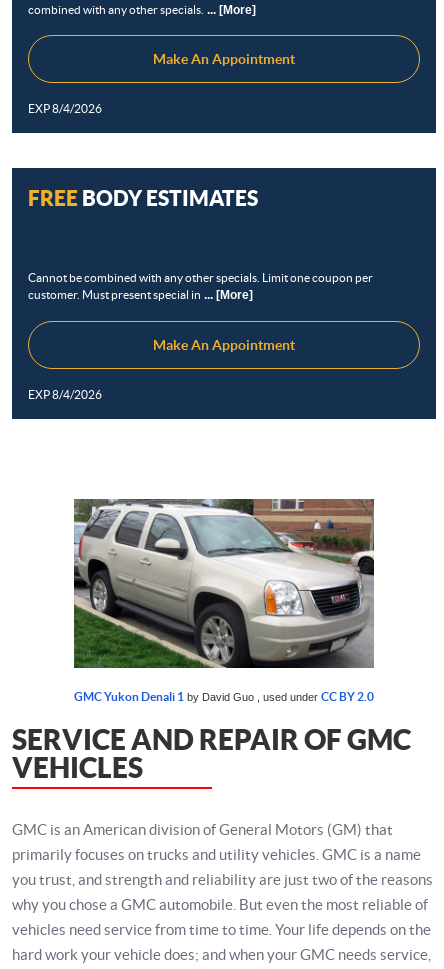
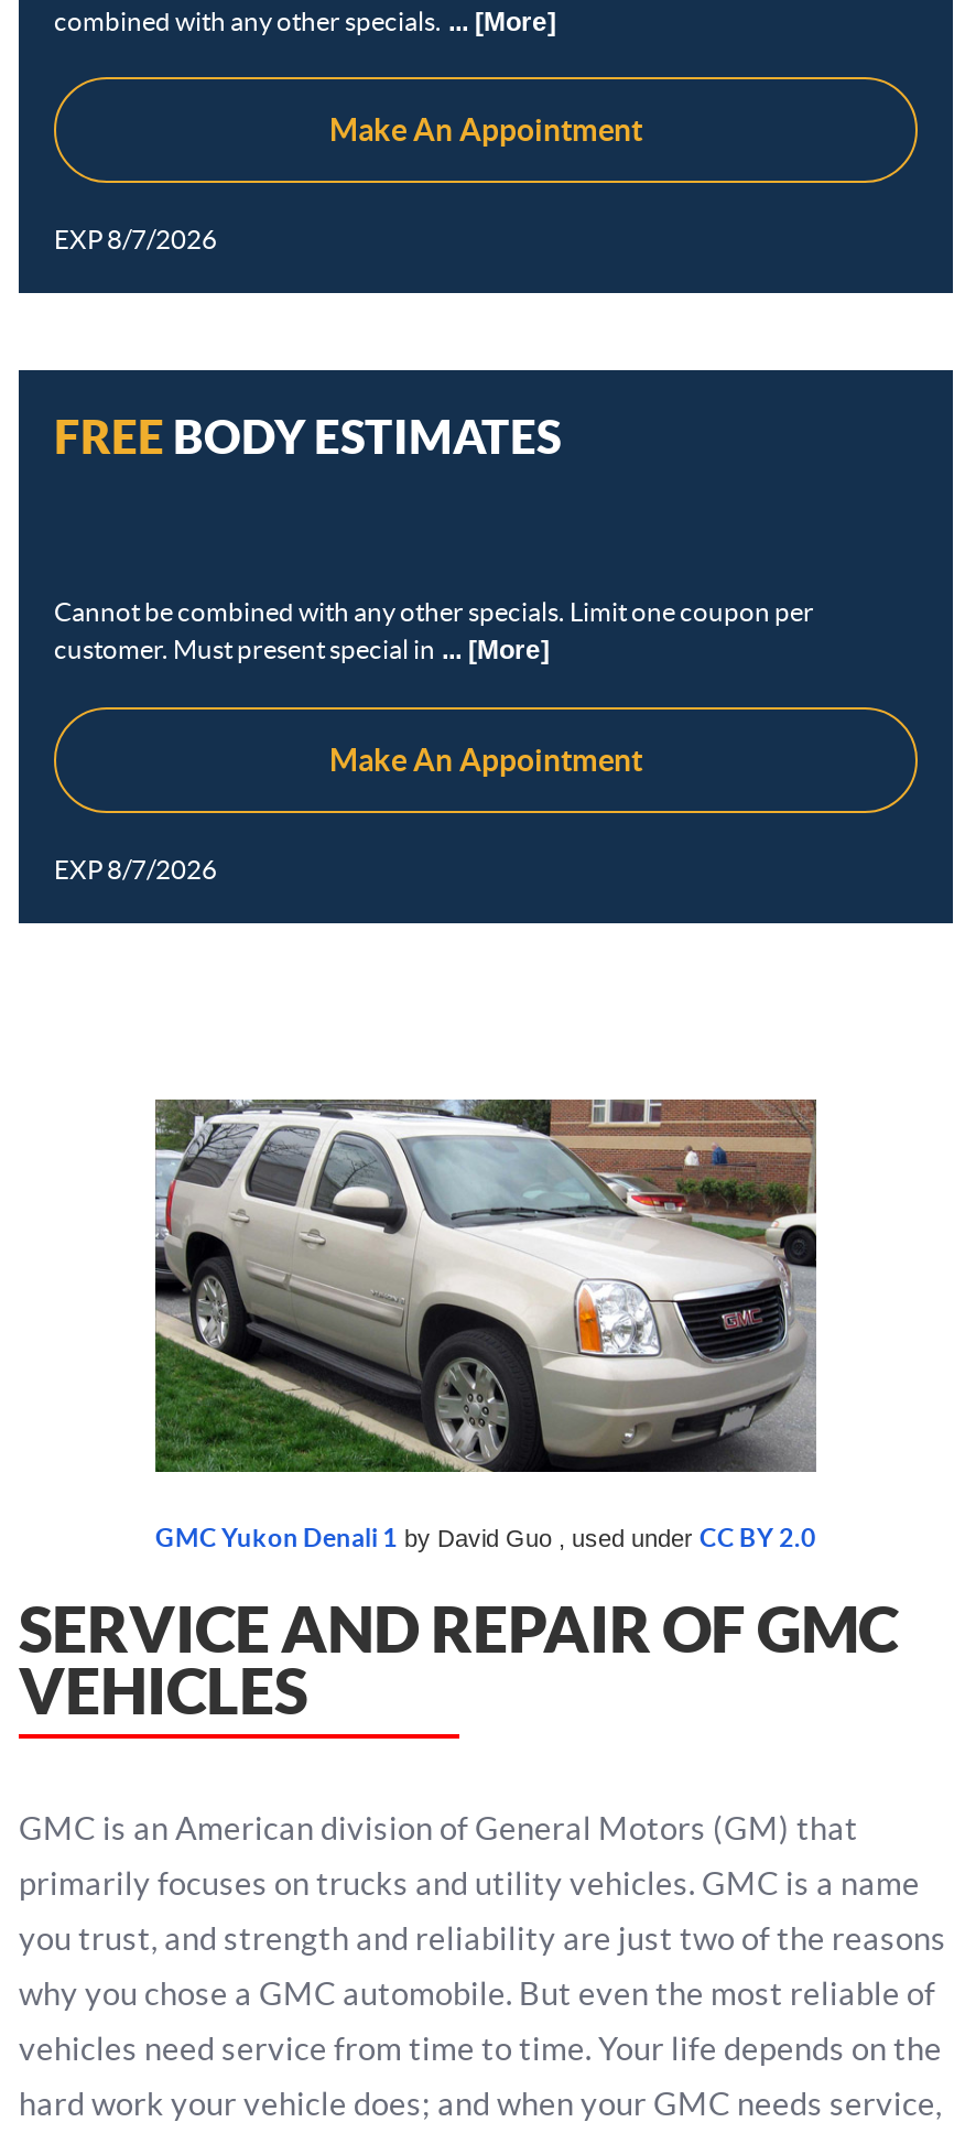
[28,102,102,115] EXP 8/4/2026 -> [54,225,217,253] EXP 8/7/2026
[28,388,102,401] EXP 8/4/2026 -> [54,854,217,883] EXP 8/7/2026

